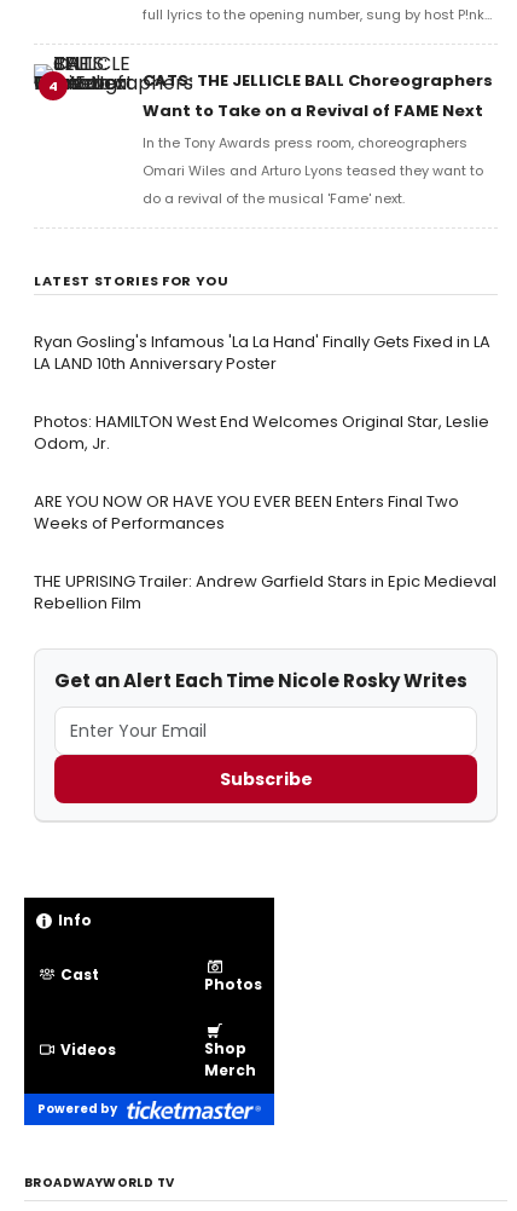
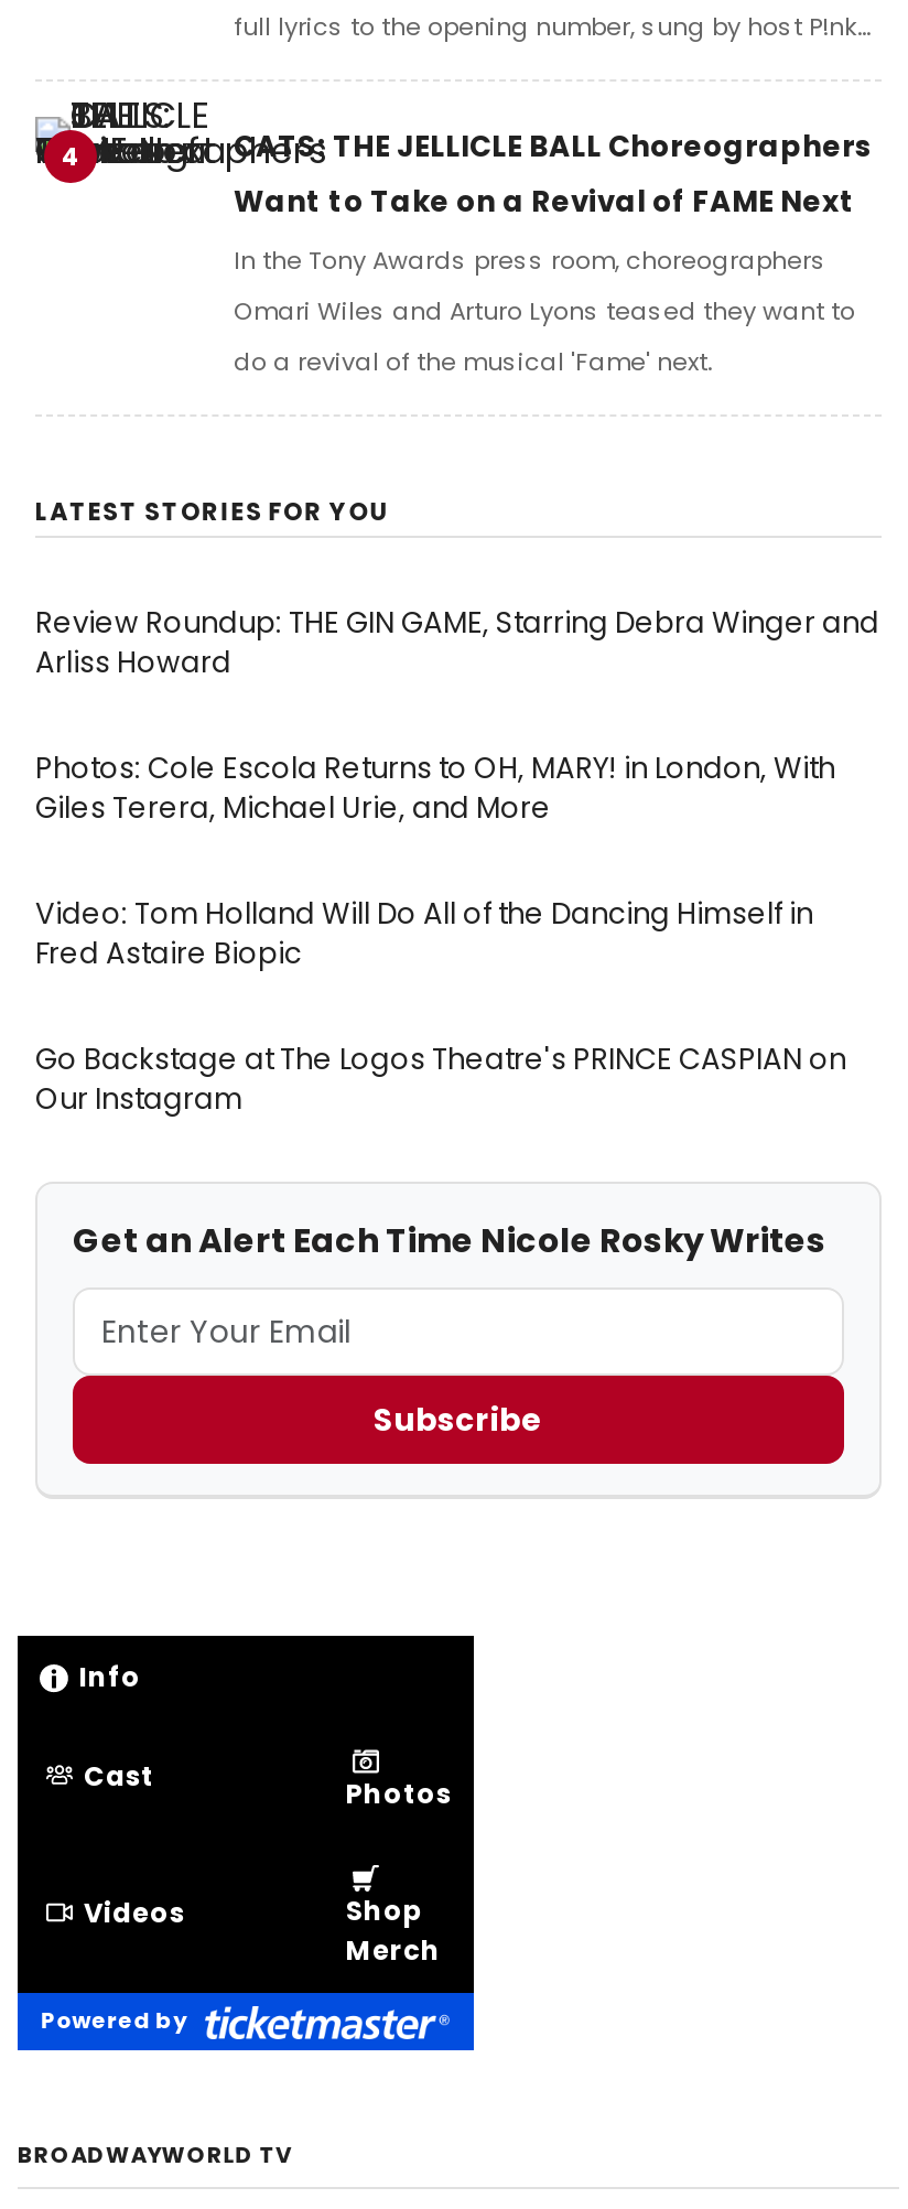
[34,330,490,375] Ryan Gosling's Infamous 'La La Hand' Finally Gets Fixed in LA | LA LAND 10th Anniversary Poster -> [35,602,879,684] Review Roundup: THE GIN GAME, Starring Debra Winger and | Arliss Howard
[34,410,489,455] Photos: HAMILTON West End Welcomes Original Star, Leslie | Odom, Jr. -> [35,748,835,829] Photos: Cole Escola Returns to OH, MARY! in London, With | Giles Terera, Michael Urie, and More
[34,490,459,535] ARE YOU NOW OR HAVE YOU EVER BEEN Enters Final Two | Weeks of Performances -> [35,893,813,975] Video: Tom Holland Will Do All of the Dancing Himself in | Fred Astaire Biopic
[34,570,496,615] THE UPRISING Trailer: Andrew Garfield Stars in Epic Medieval | Rebellion Film -> [35,1039,846,1120] Go Backstage at The Logos Theatre's PRINCE CASPIAN on | Our Instagram

